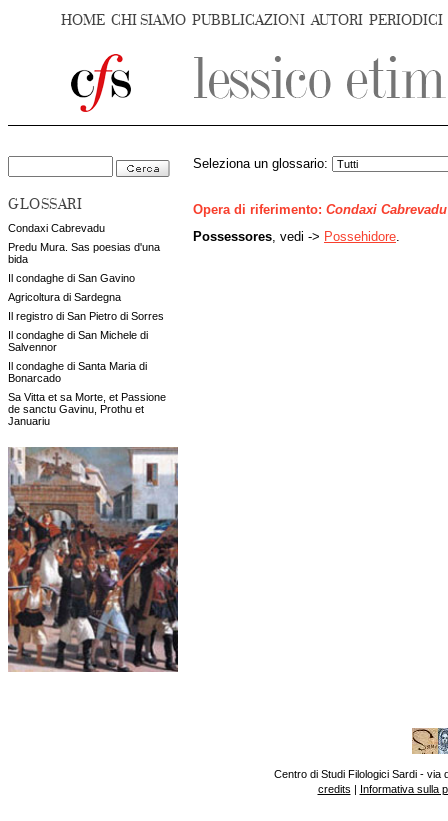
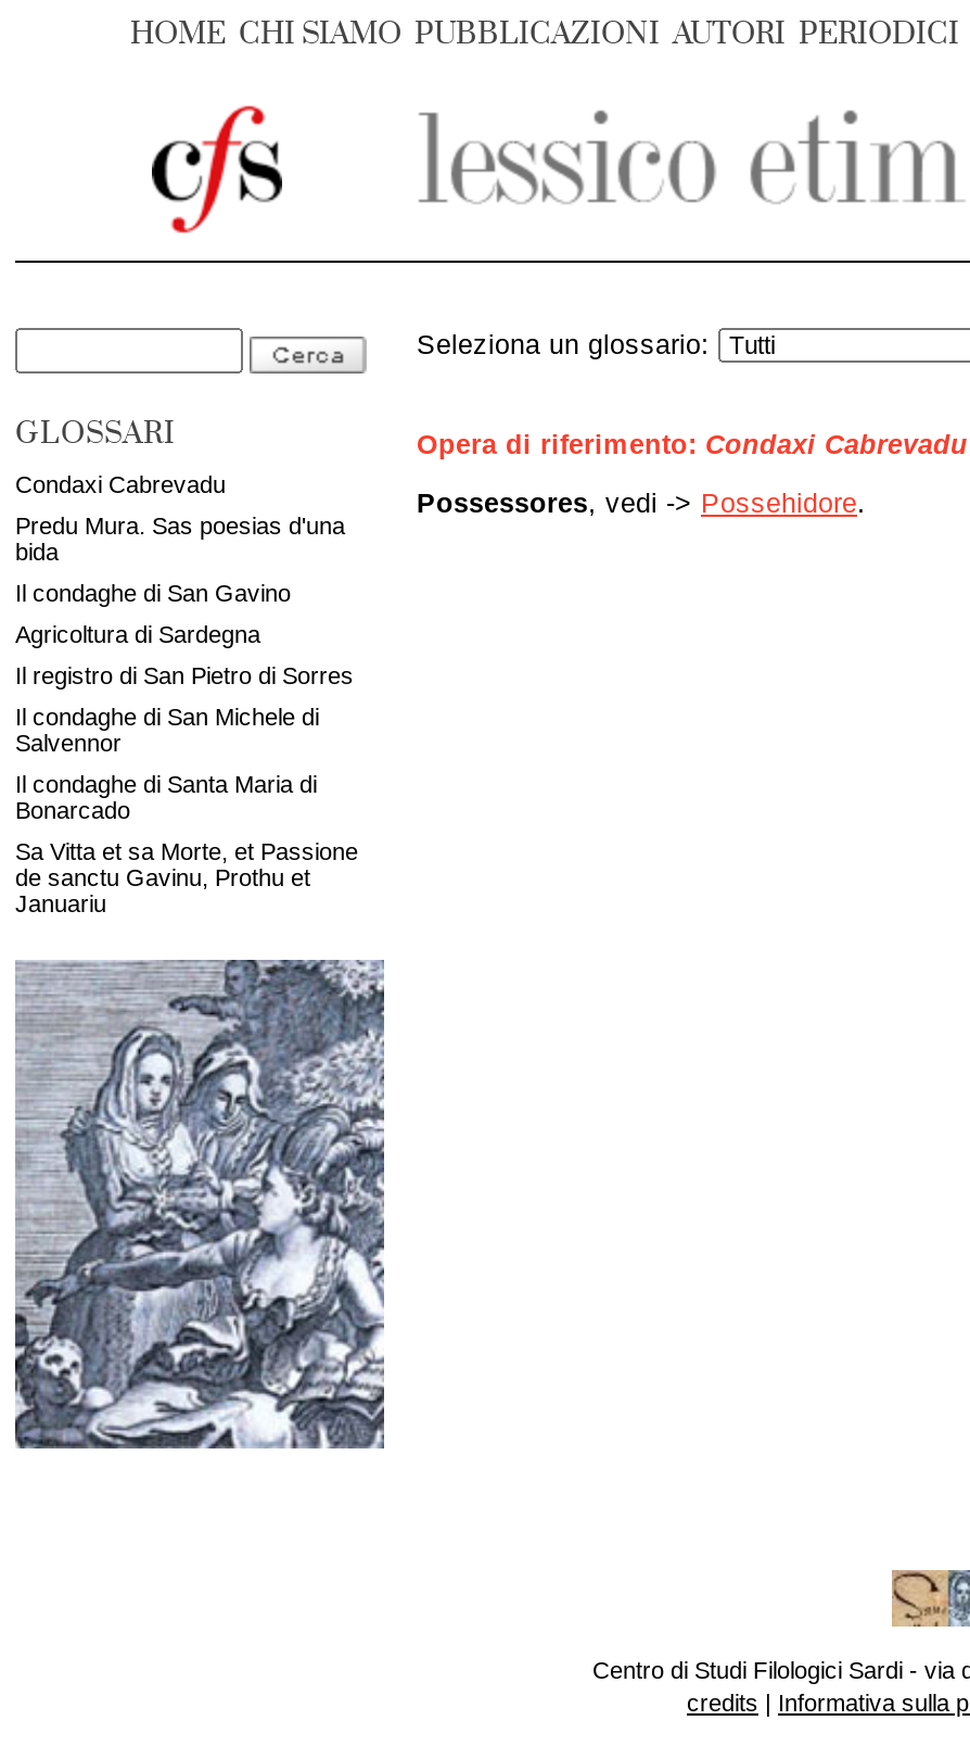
[7,447,179,673] [image] -> [13,958,386,1451] [image]

